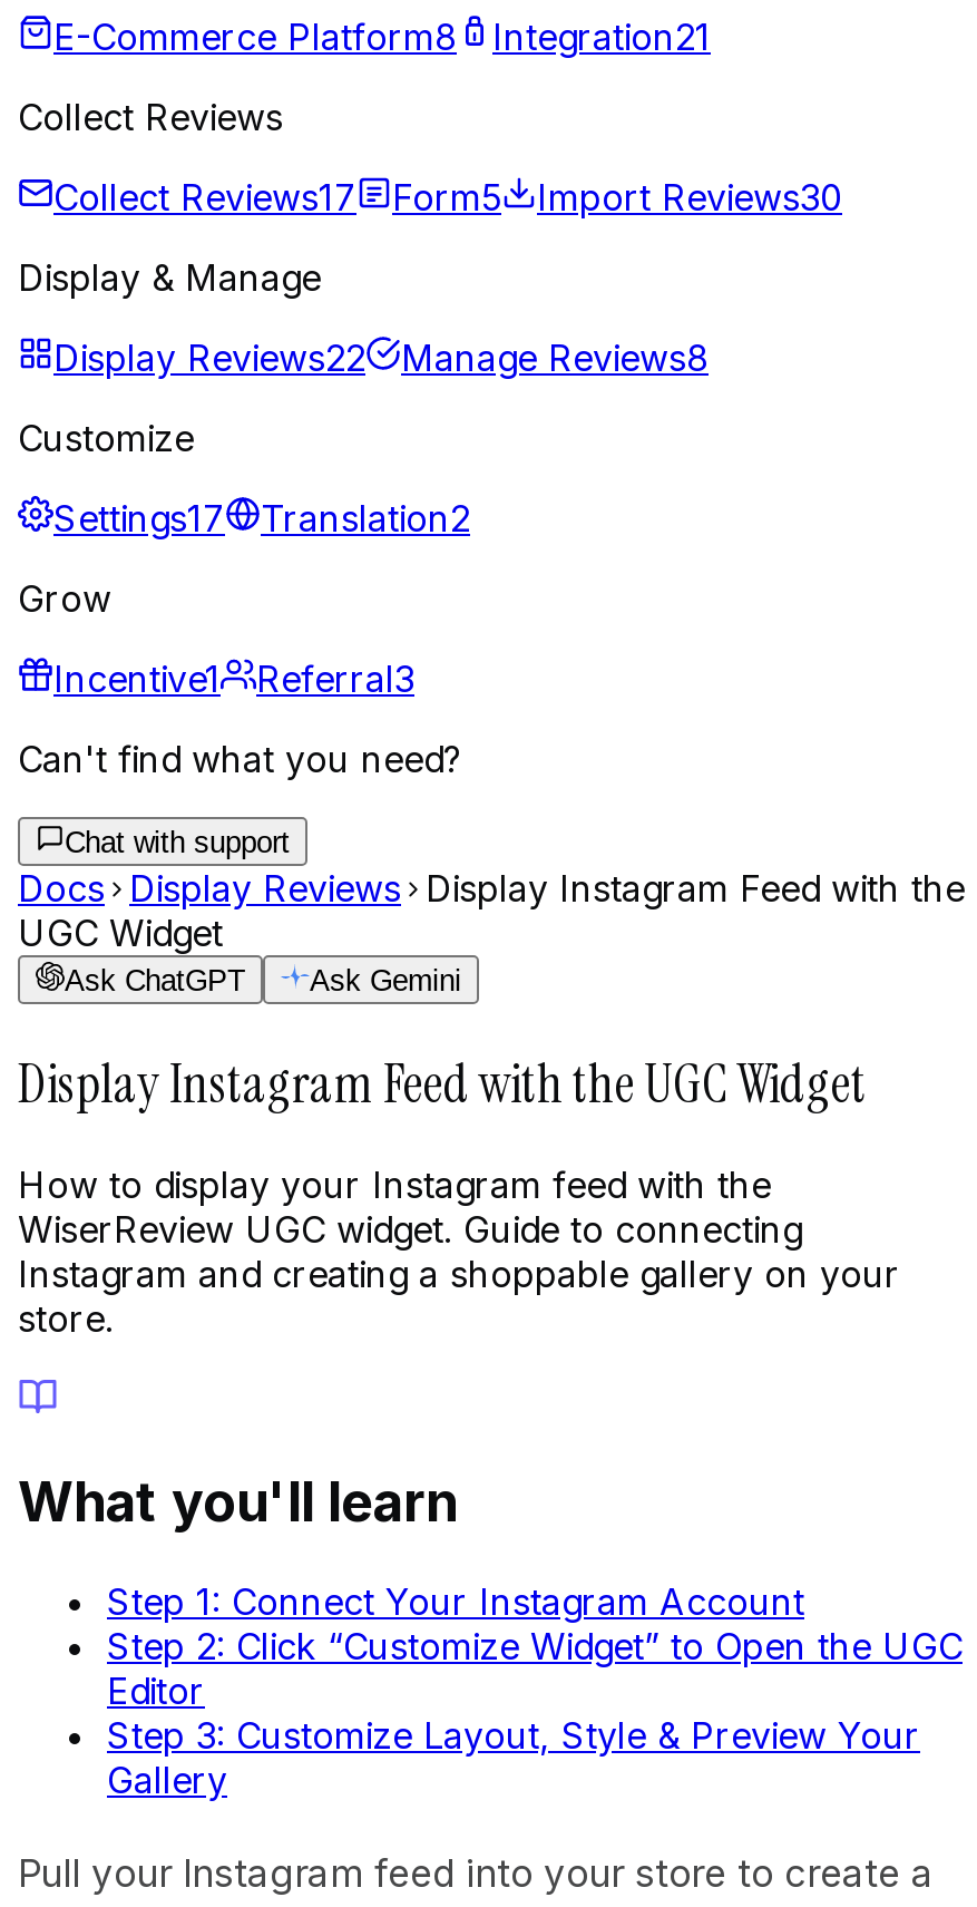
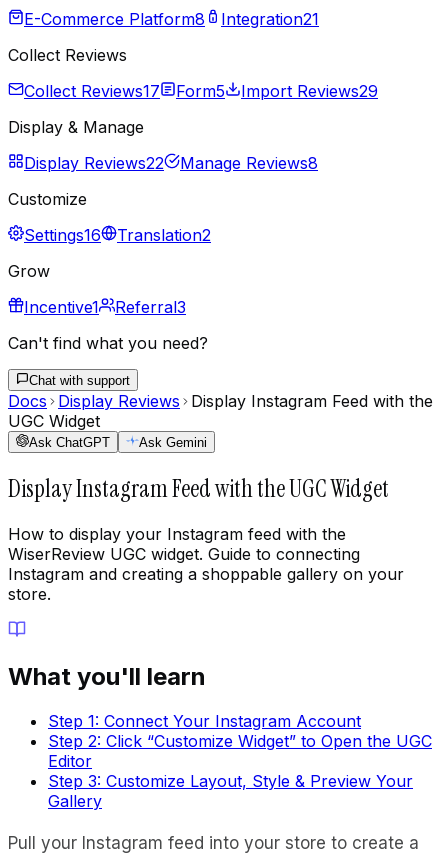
[537,175,842,220] Import Reviews30 -> [241,81,378,101] Import Reviews29
[53,496,470,541] Settings17 Translation2 -> [24,225,211,245] Settings16 Translation2

